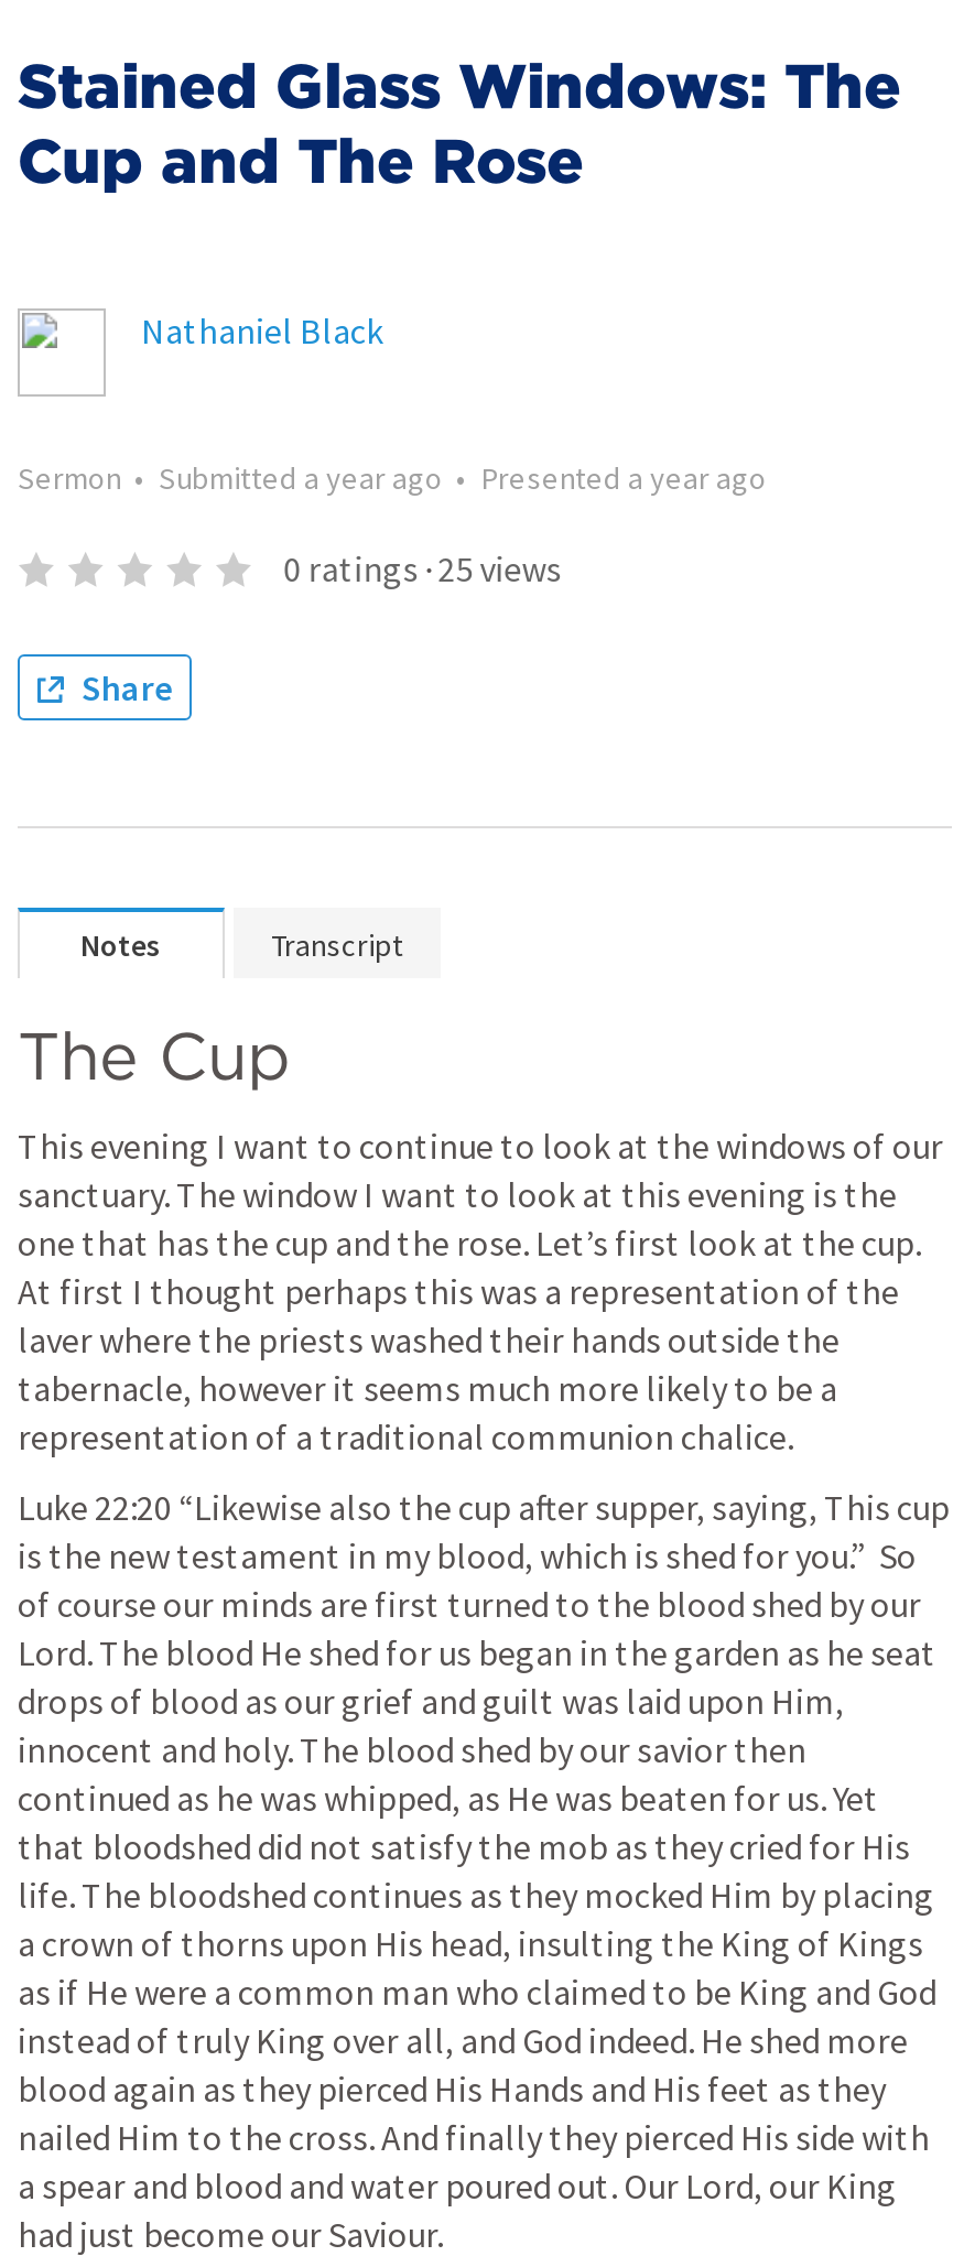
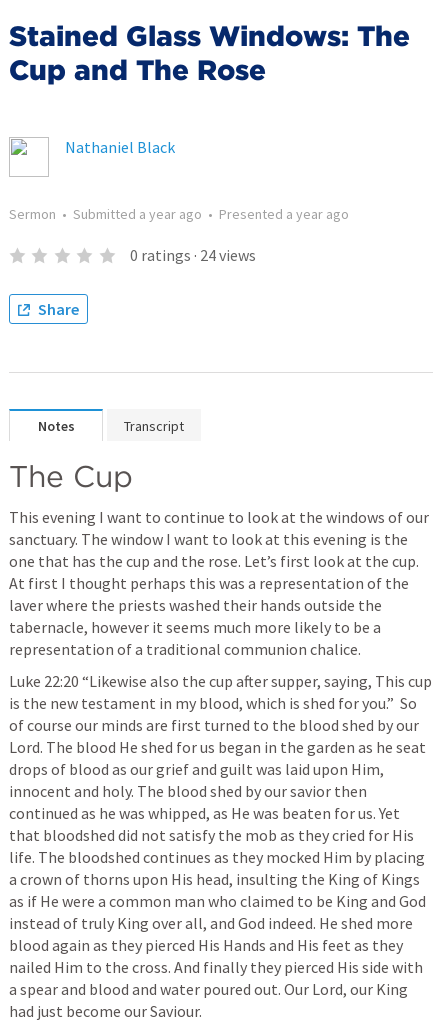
[284,546,561,590] 0 ratings · 25 views -> [130,245,256,265] 0 ratings · 24 views

